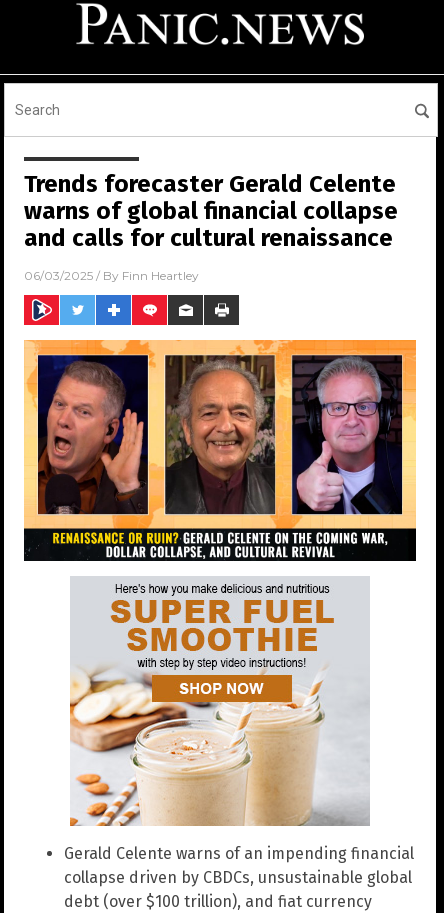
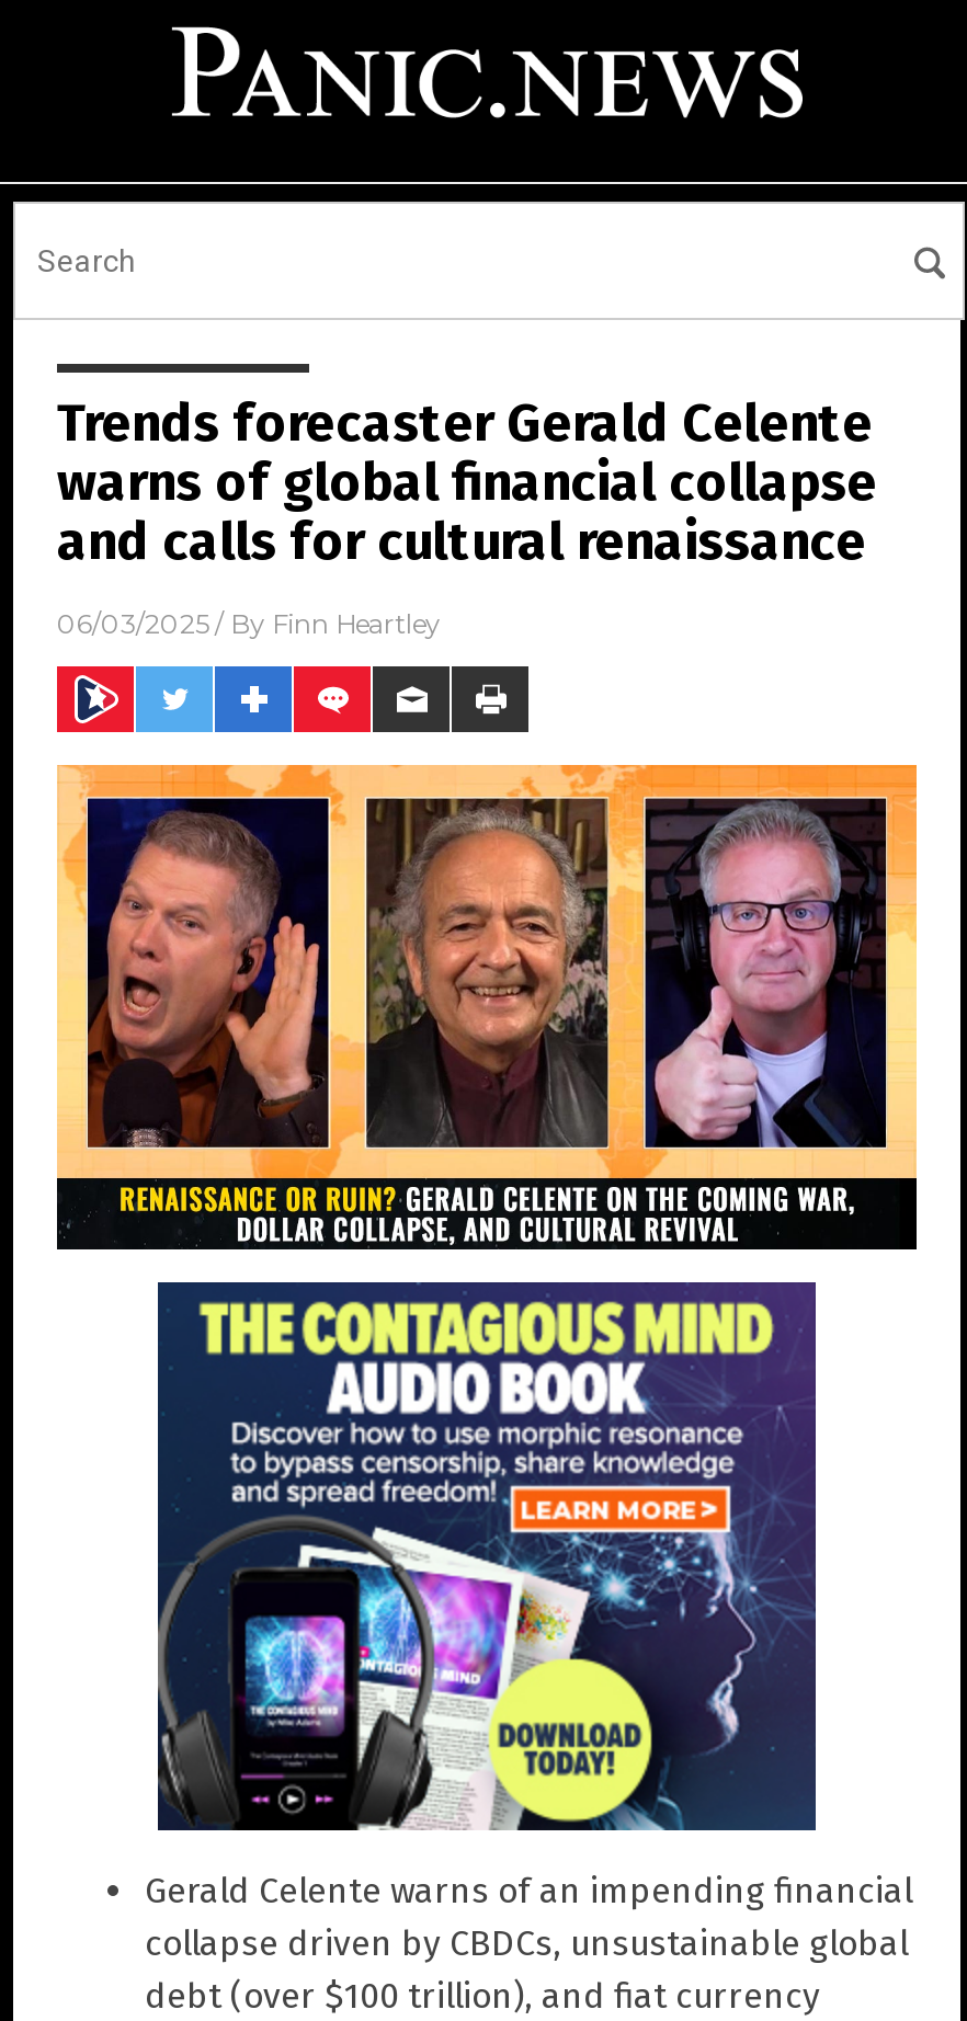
[69,576,370,827] [image] -> [156,1280,818,1832] [image]

